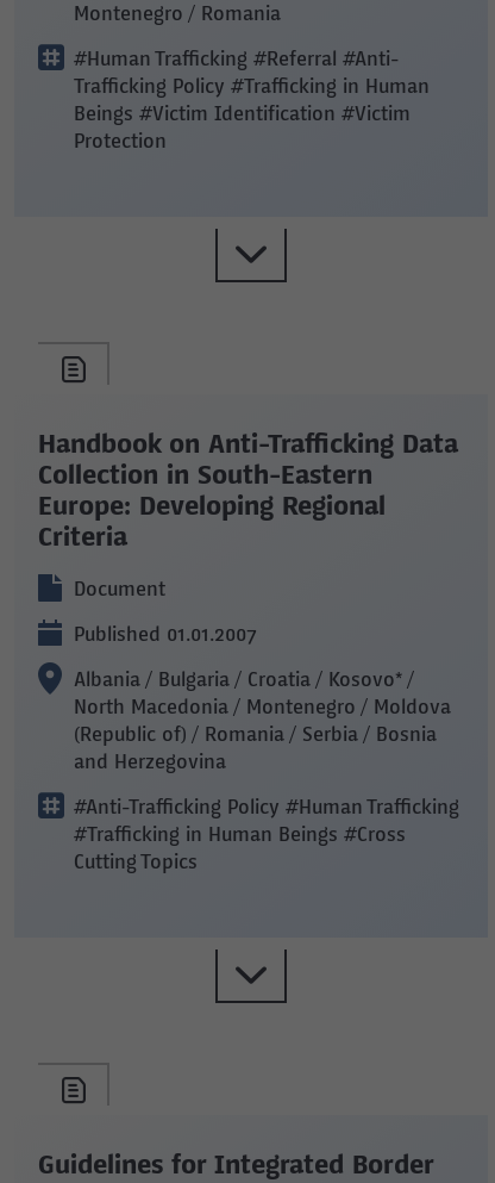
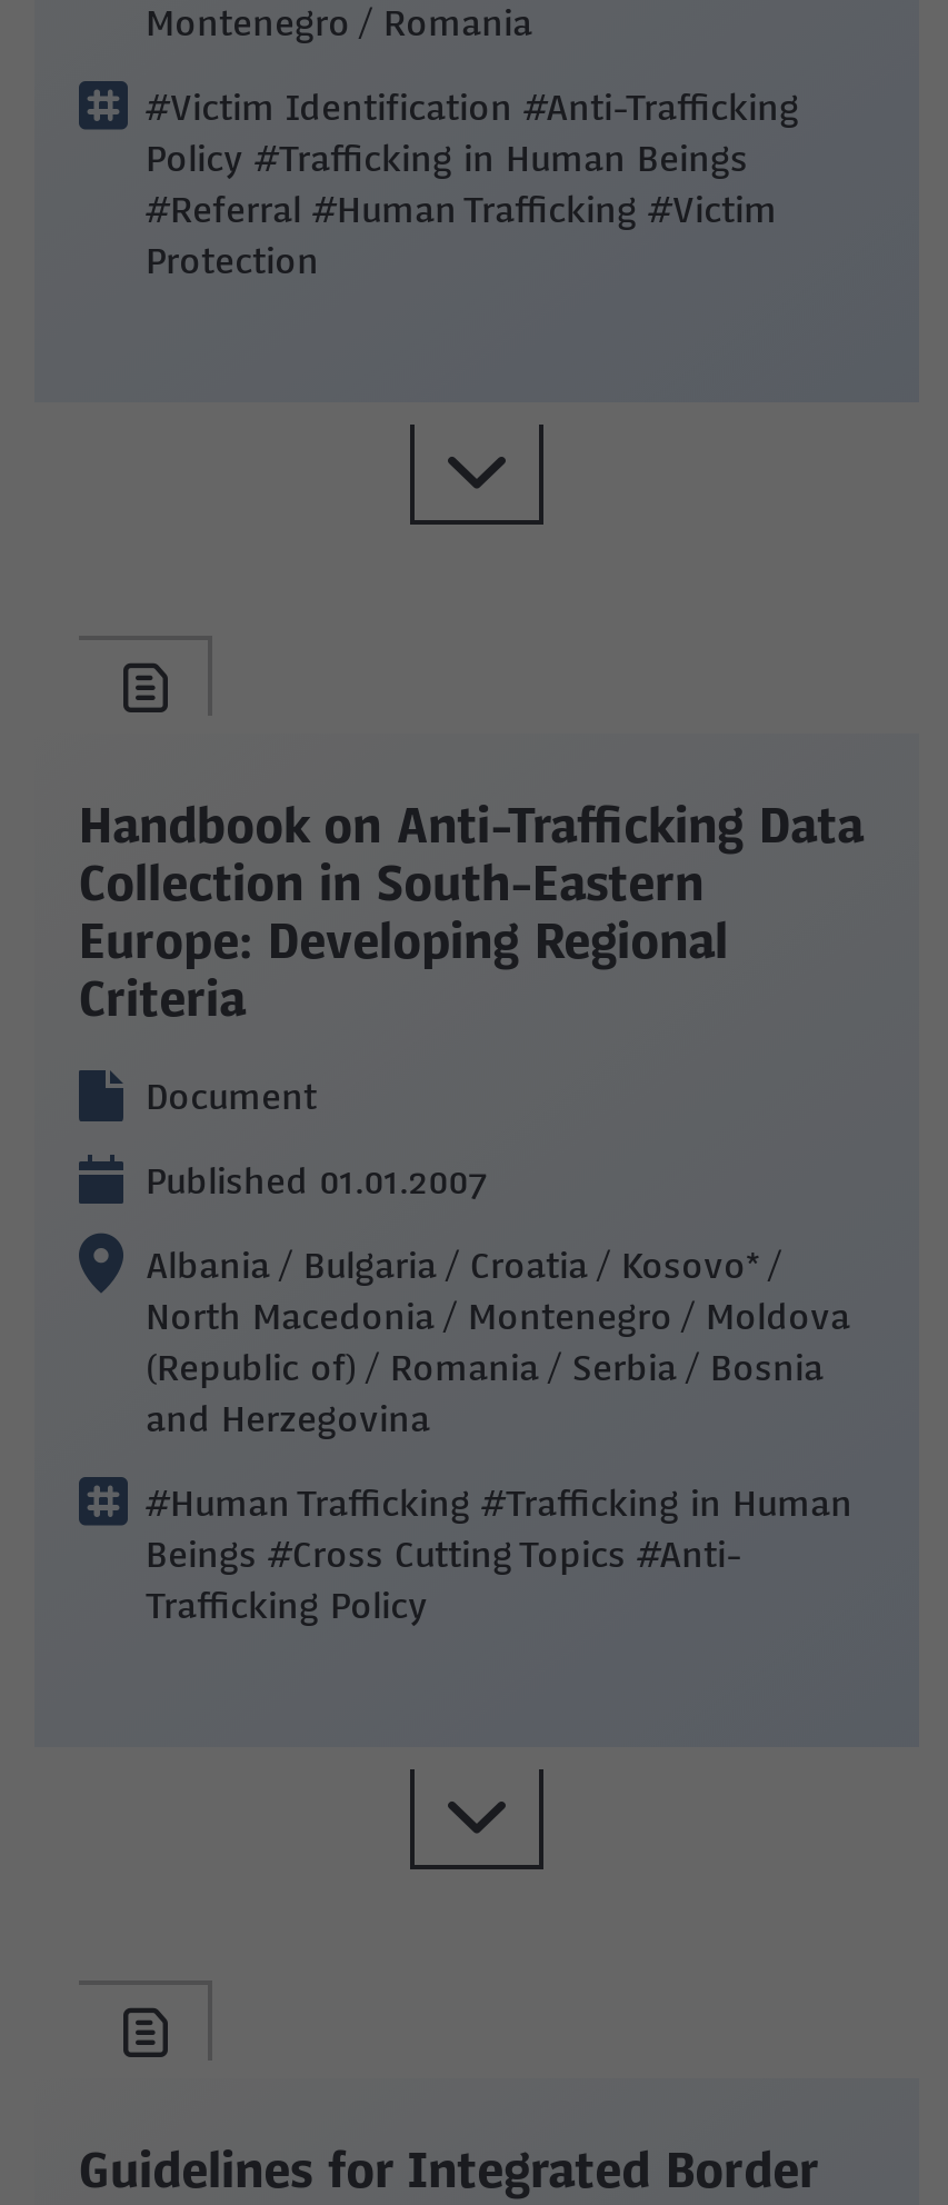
[74,52,430,126] #Human Trafficking #Referral #Anti- | Trafficking Policy #Trafficking in Human | Beings #Victim Identification #Victim -> [146,94,799,232] #Victim Identification #Anti-Trafficking | Policy #Trafficking in Human Beings | #Referral #Human Trafficking #Victim
[74,800,459,874] #Anti-Trafficking Policy #Human Trafficking | #Trafficking in Human Beings #Cross | Cutting Topics -> [146,1490,852,1628] #Human Trafficking #Trafficking in Human | Beings #Cross Cutting Topics #Anti- | Trafficking Policy

